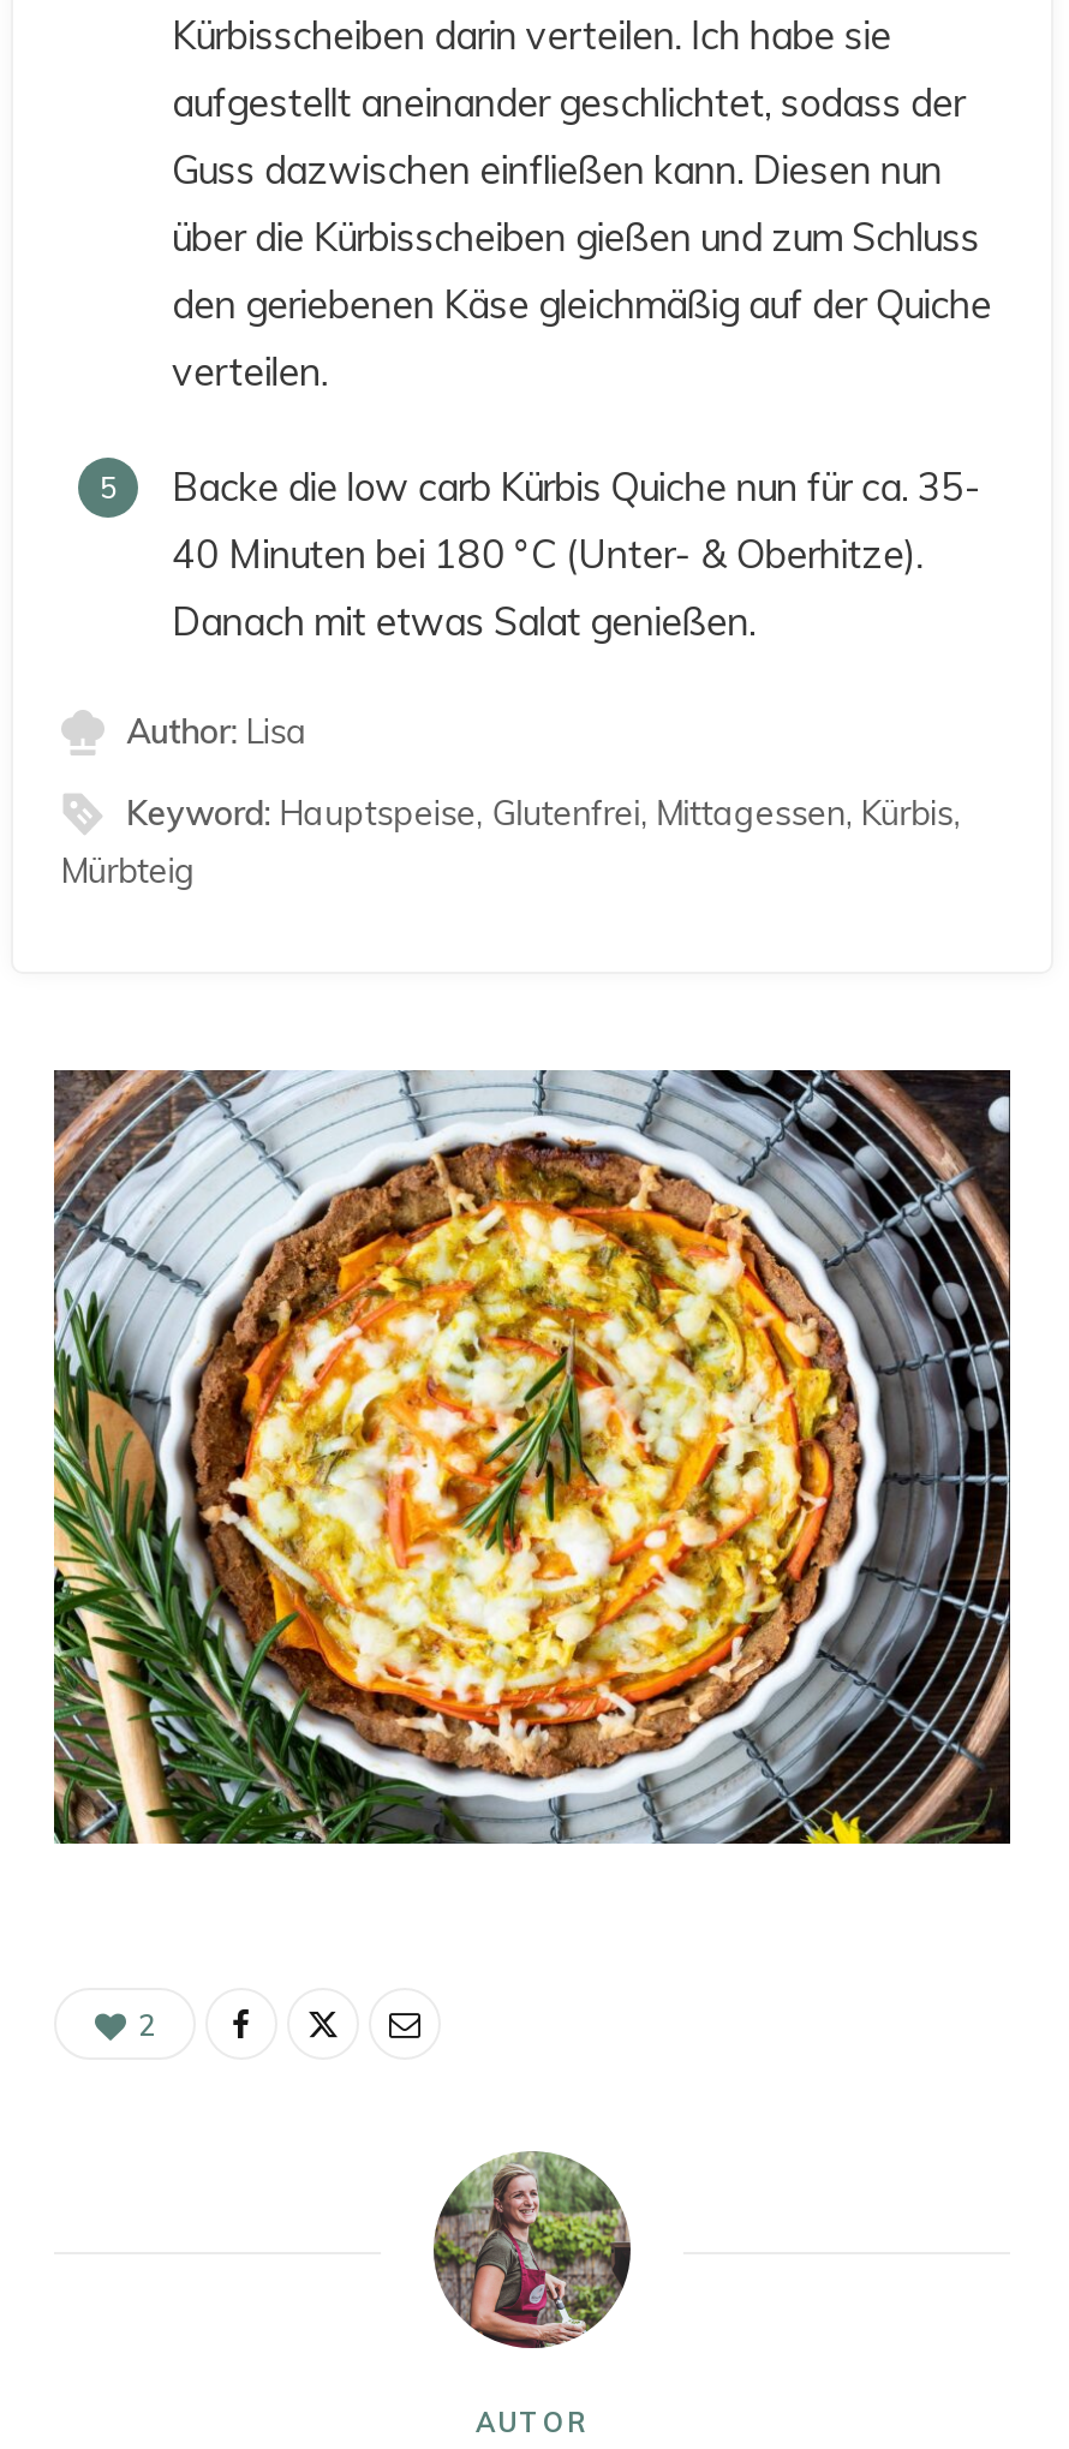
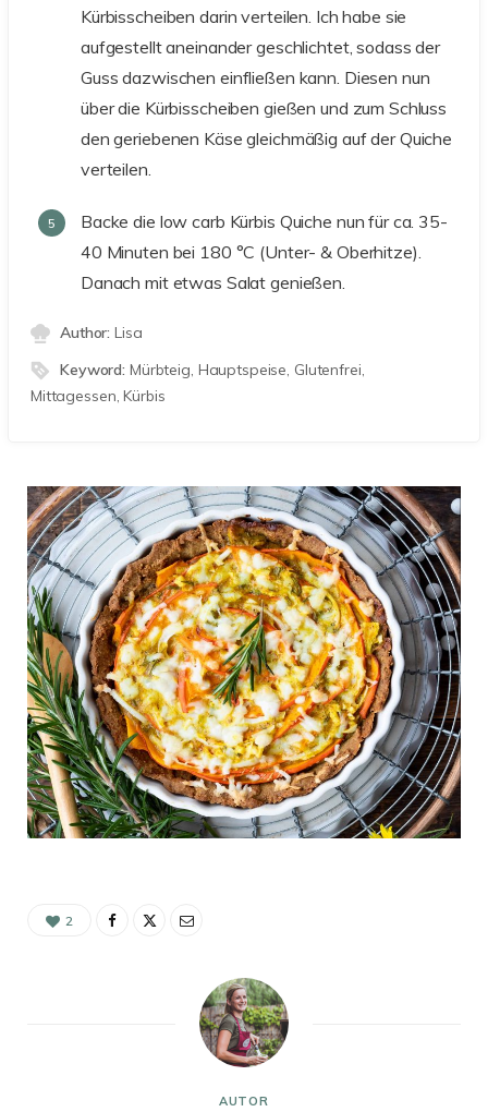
[61,792,960,893] Keyword: Hauptspeise, Glutenfrei, Mittagessen, Kürbis, | Mürbteig -> [30,360,364,406] Keyword: Mürbteig, Hauptspeise, Glutenfrei, | Mittagessen, Kürbis

